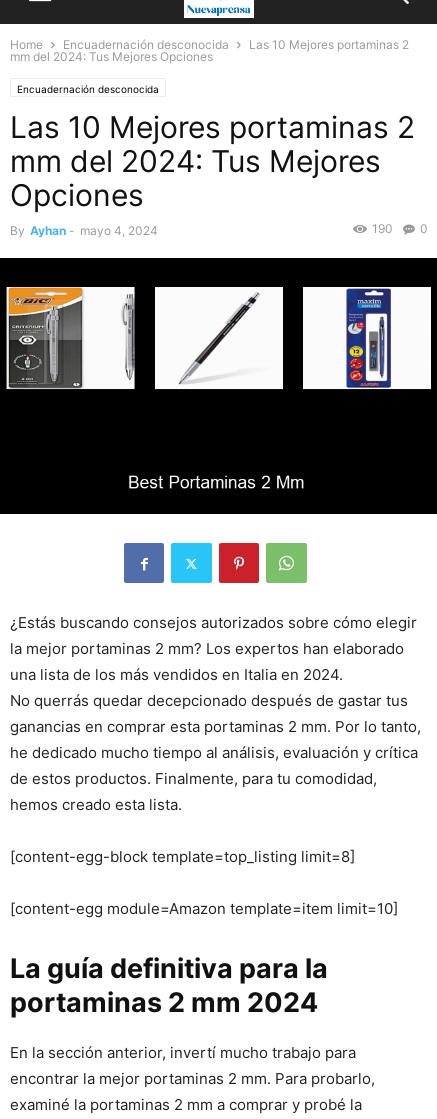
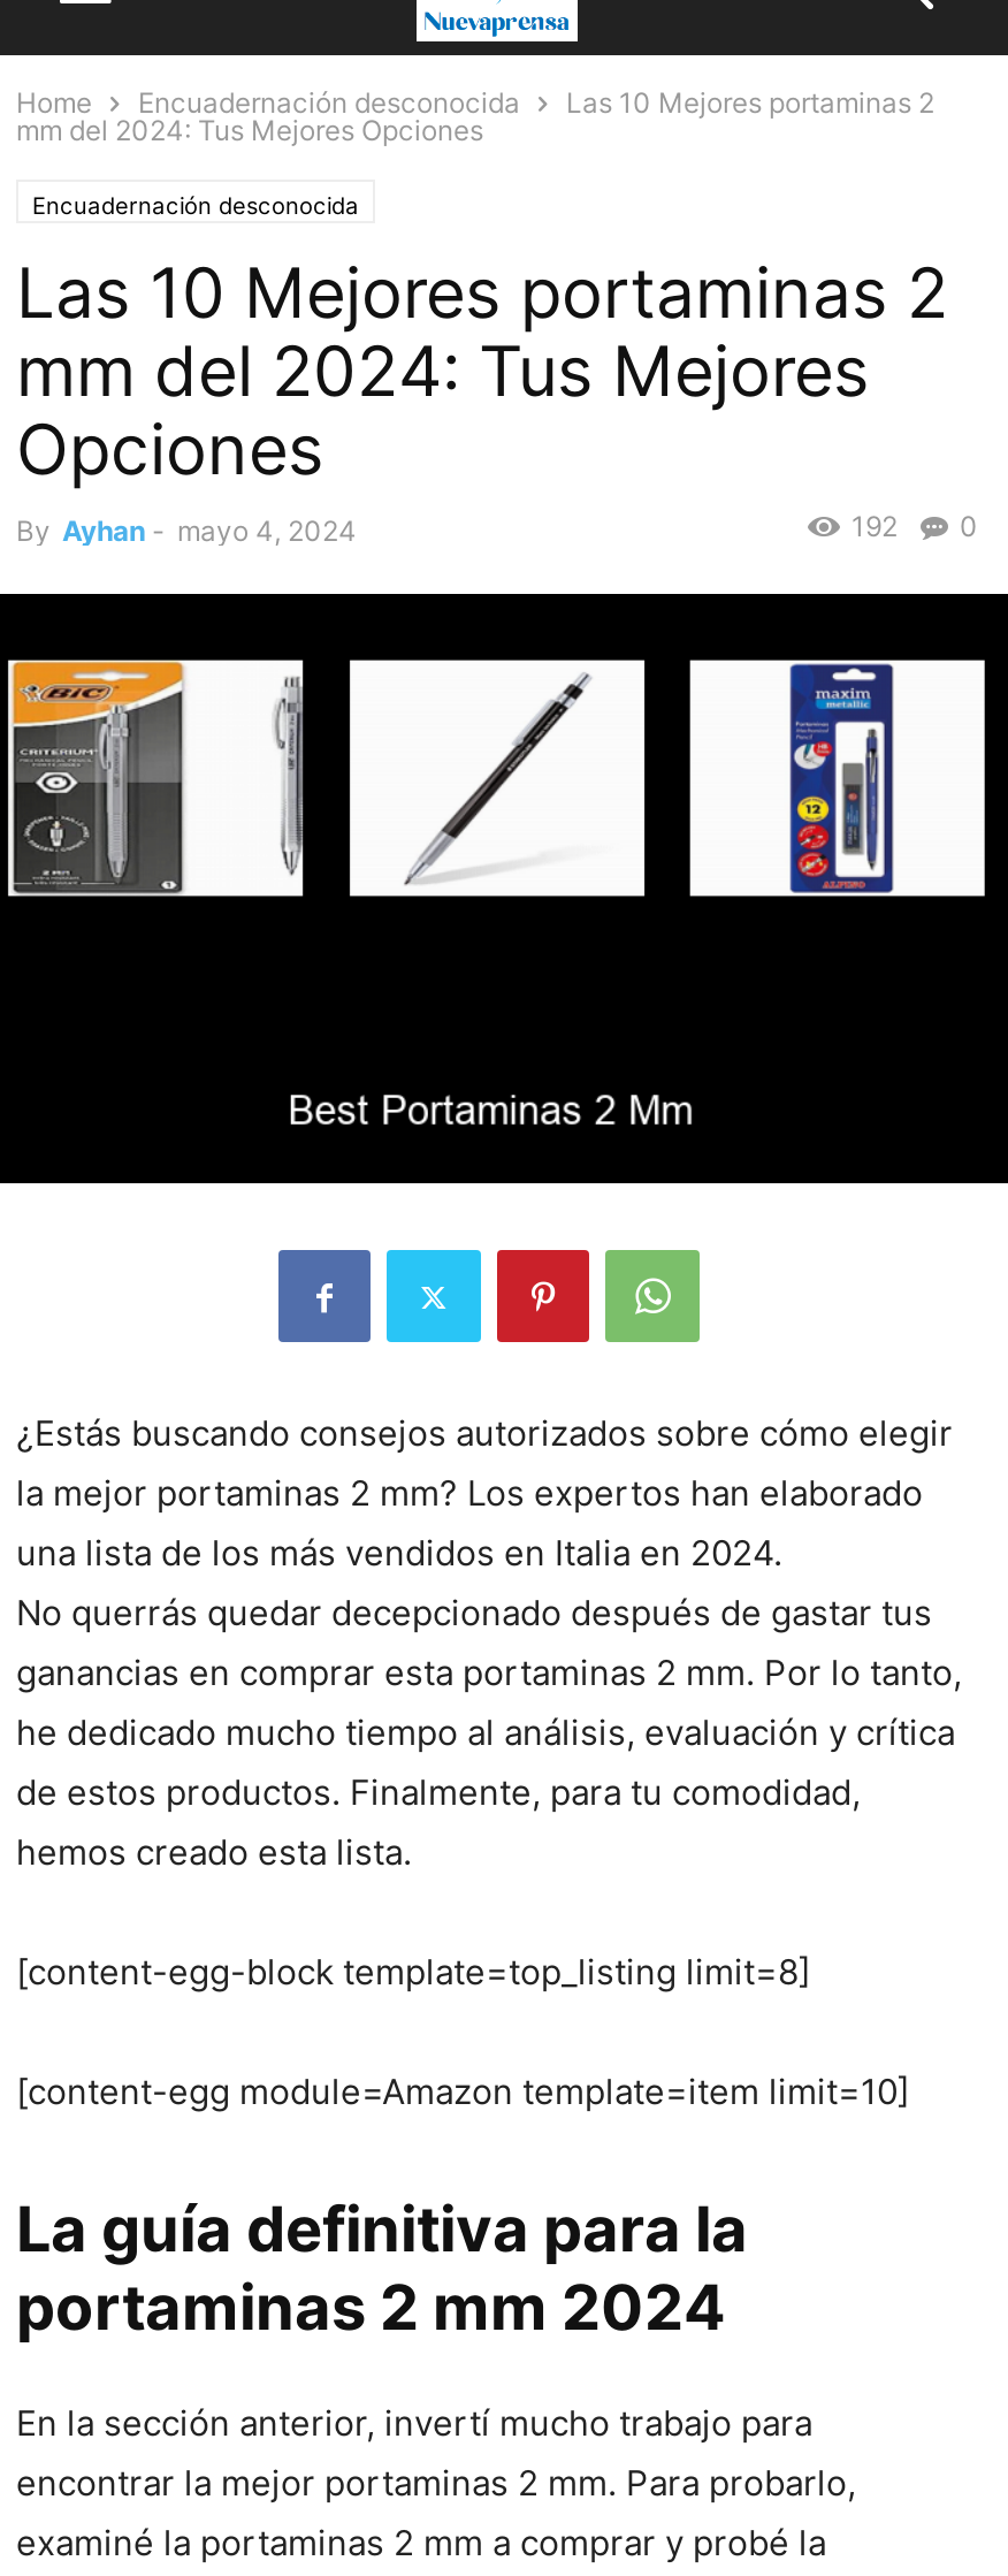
[372,221,428,236] 190 0 -> [852,509,978,543] 192 0

